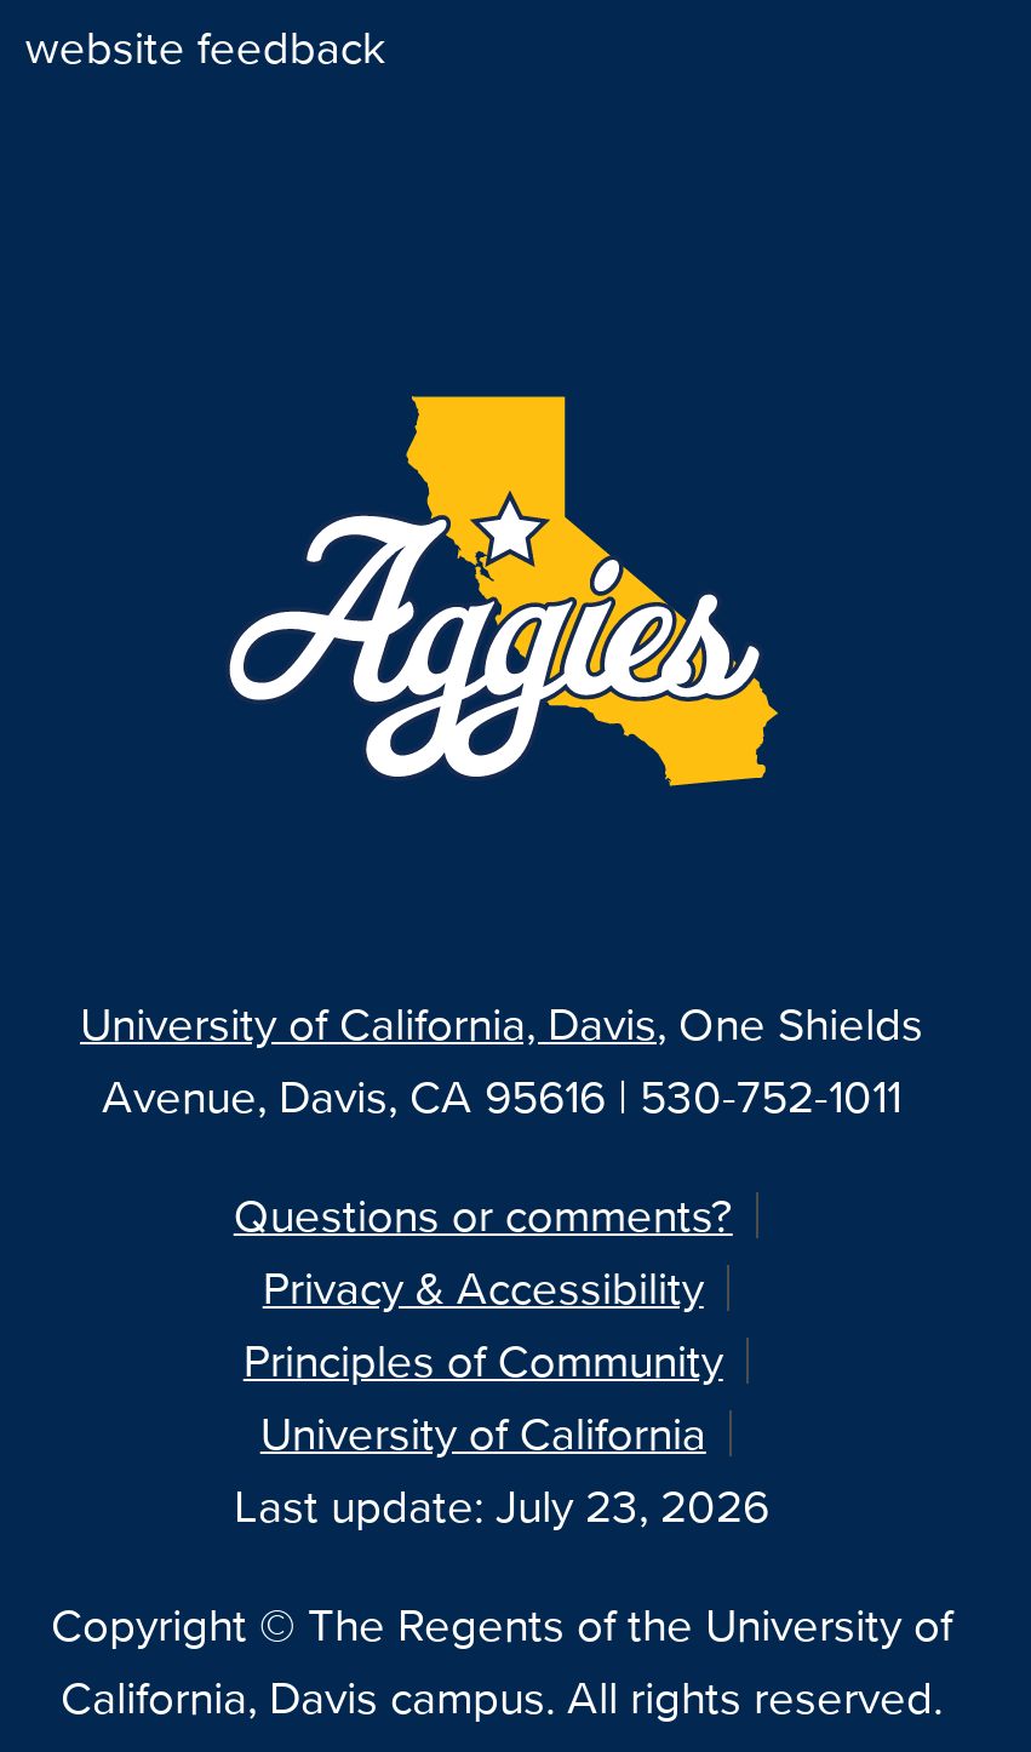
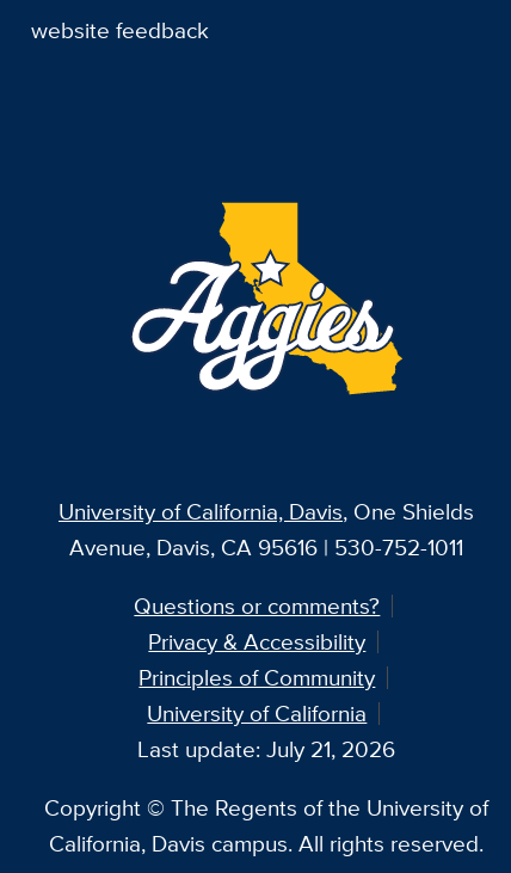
[234,1470,769,1538] Last update: July 23, 2026 -> [137,732,395,765] Last update: July 21, 2026

